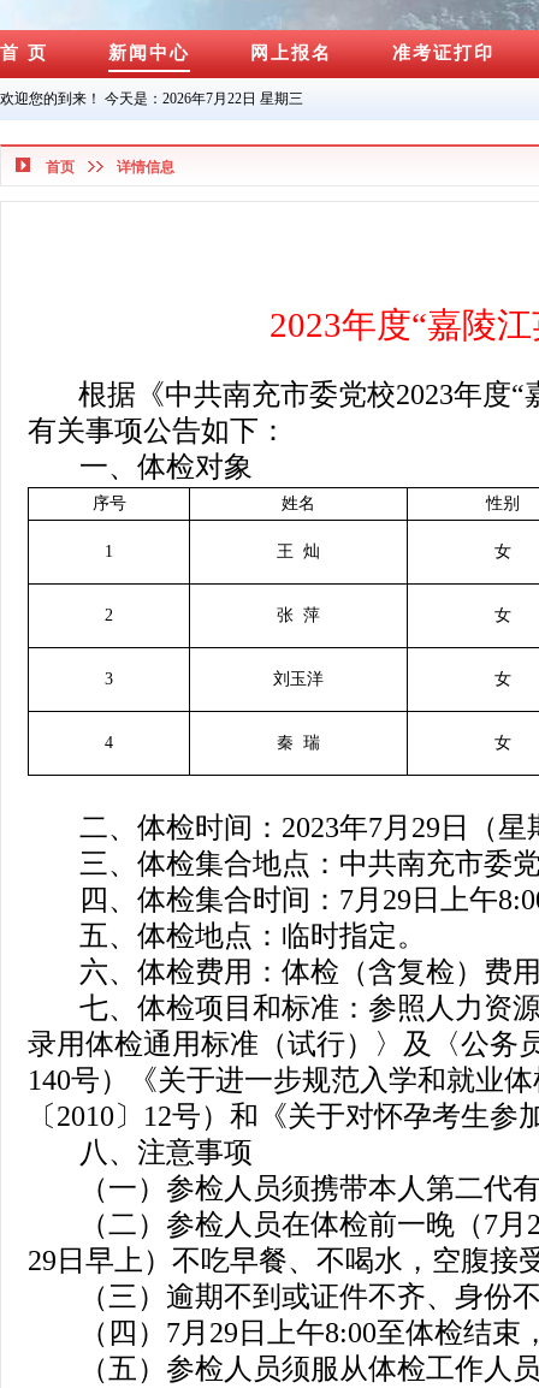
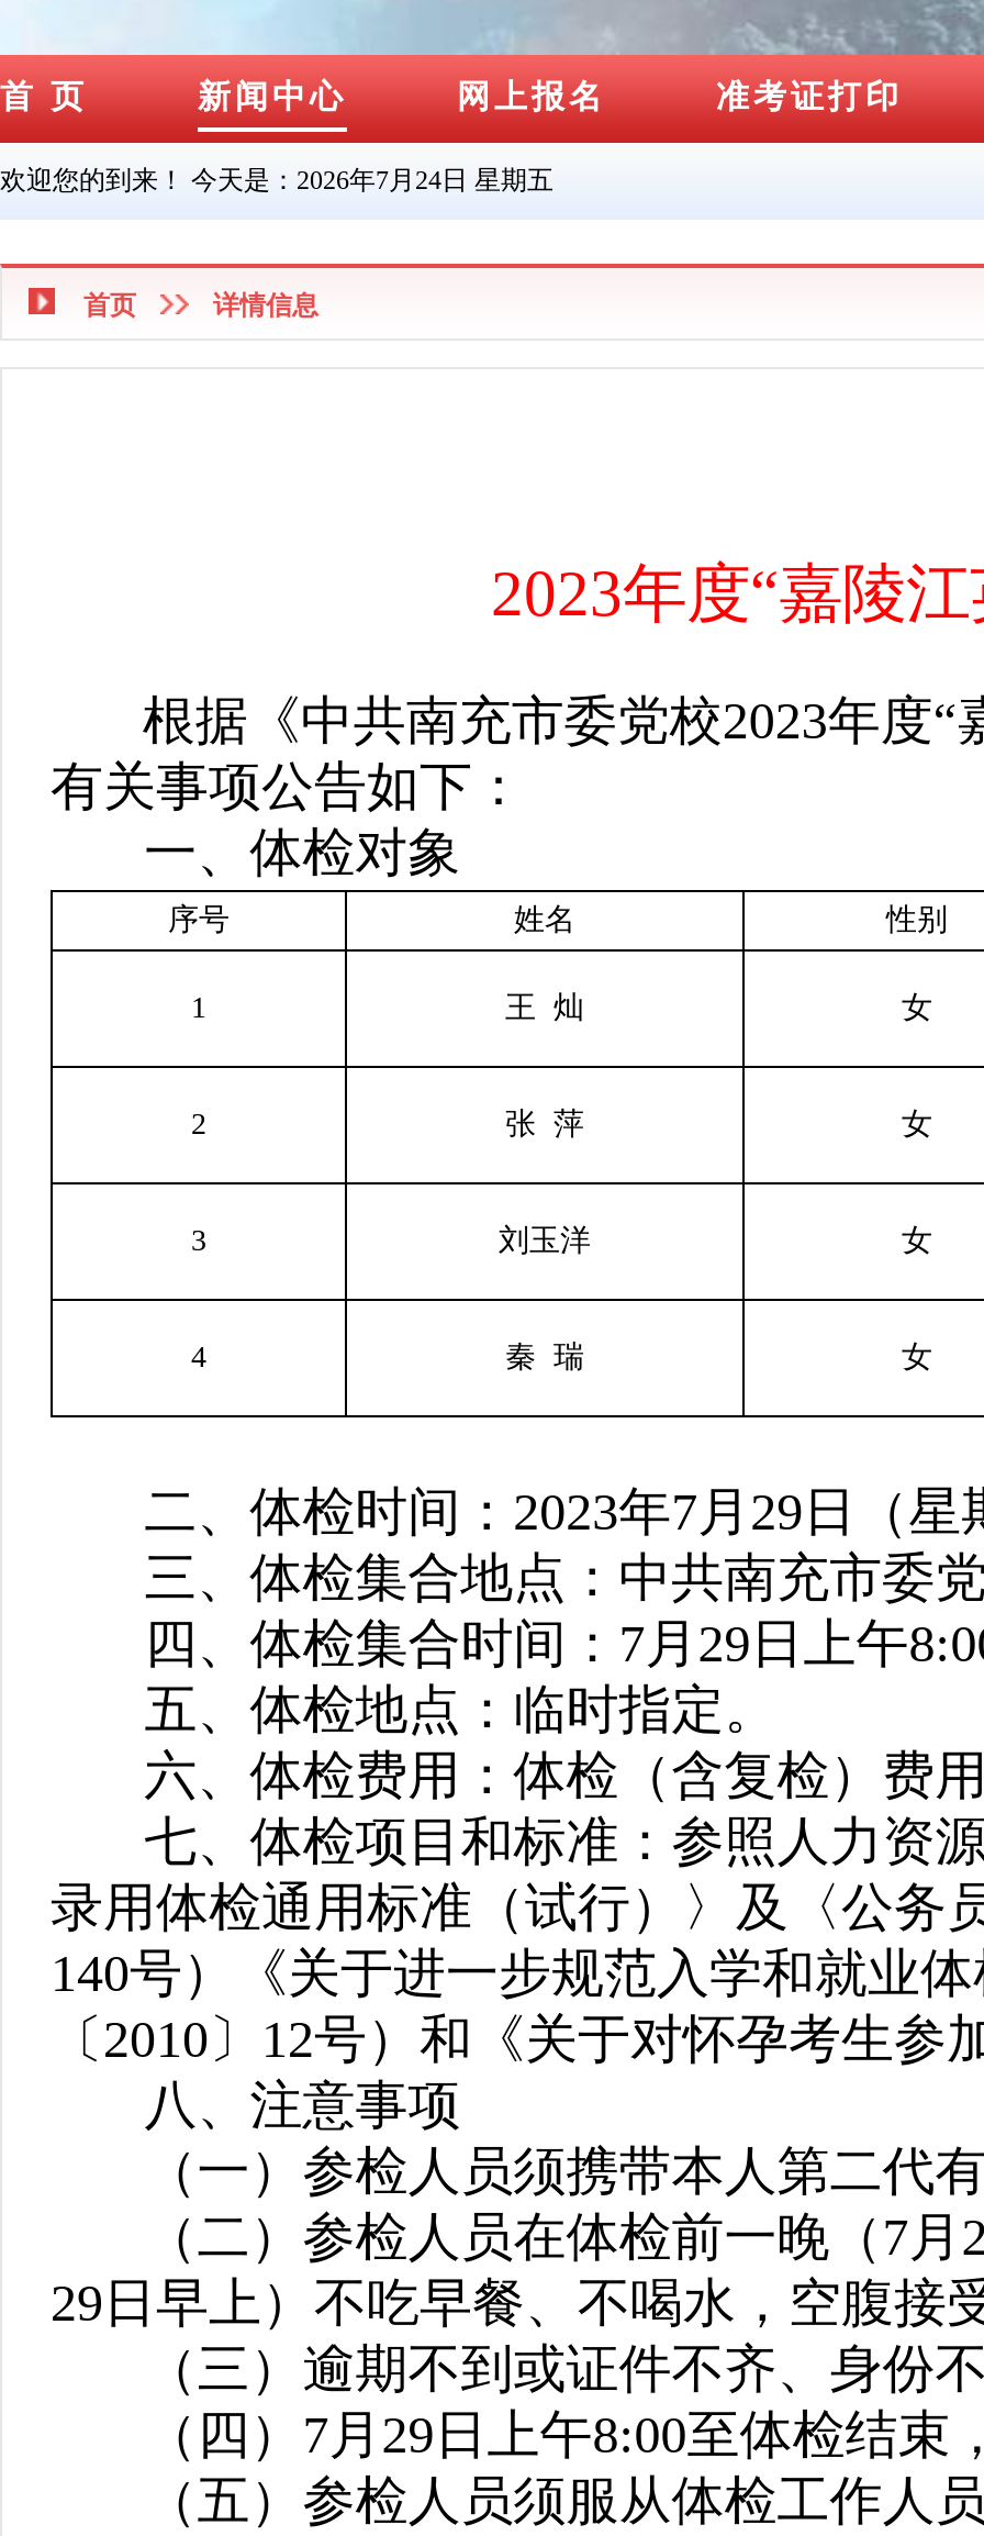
[0,90,303,107] 欢迎您的到来！ 今天是：2026年7月22日 星期三 -> [0,165,553,196] 欢迎您的到来！ 今天是：2026年7月24日 星期五

